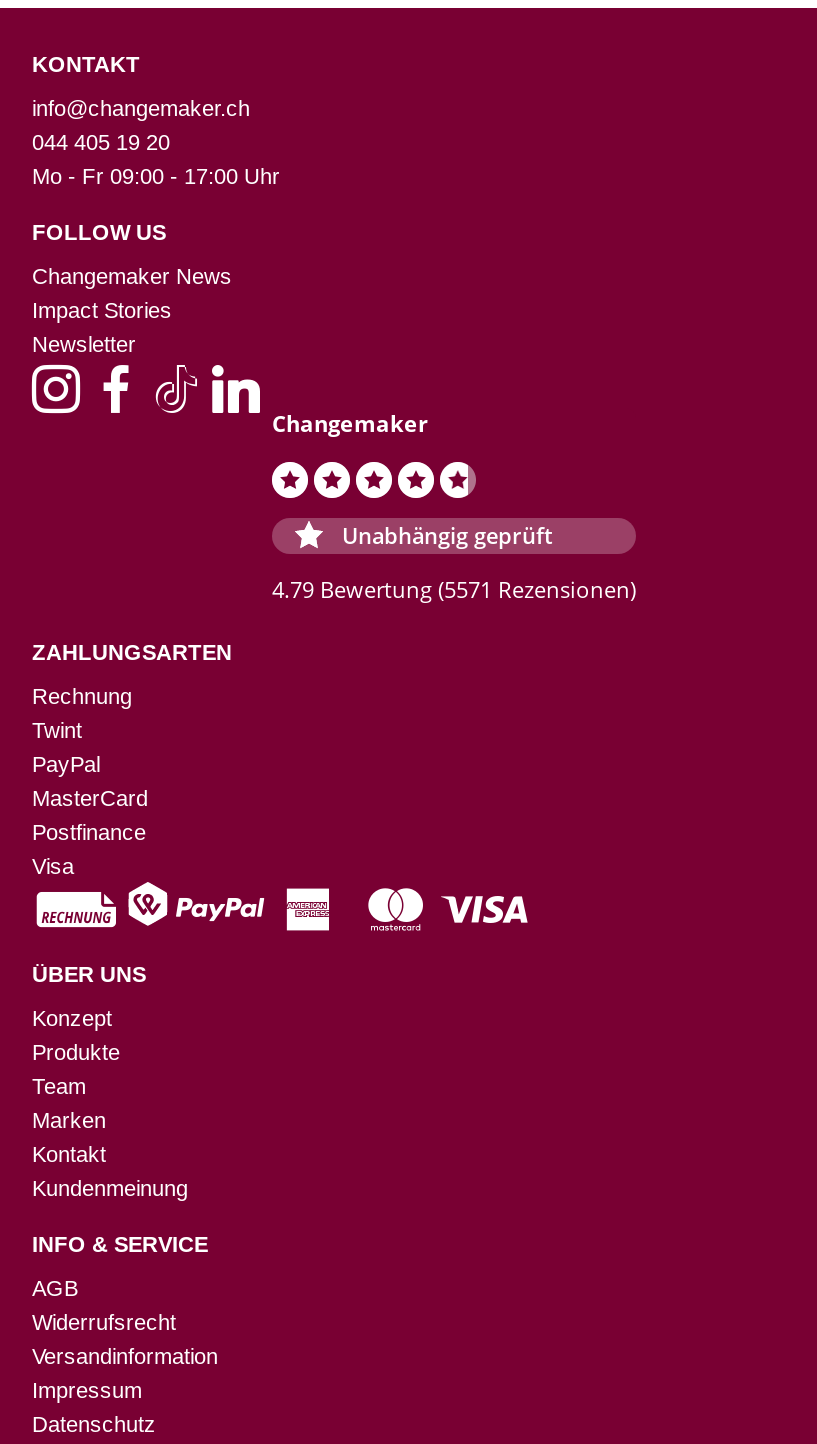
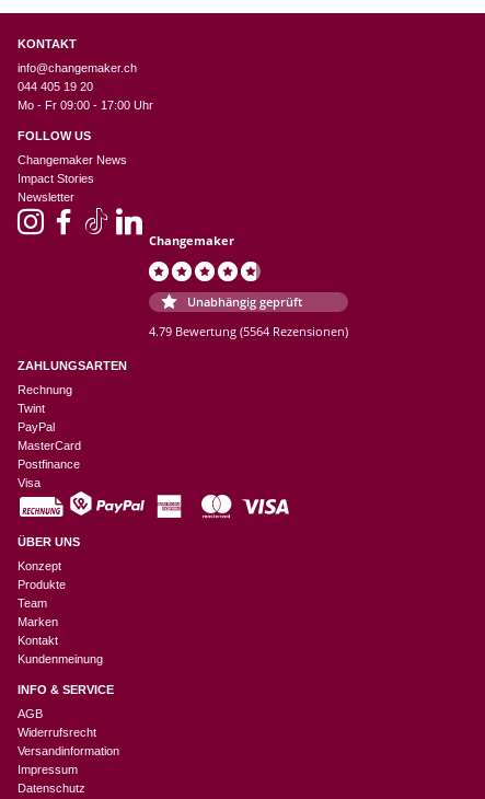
[272,575,636,605] 4.79 Bewertung (5571 Rezensionen) -> [149,323,348,340] 4.79 Bewertung (5564 Rezensionen)

